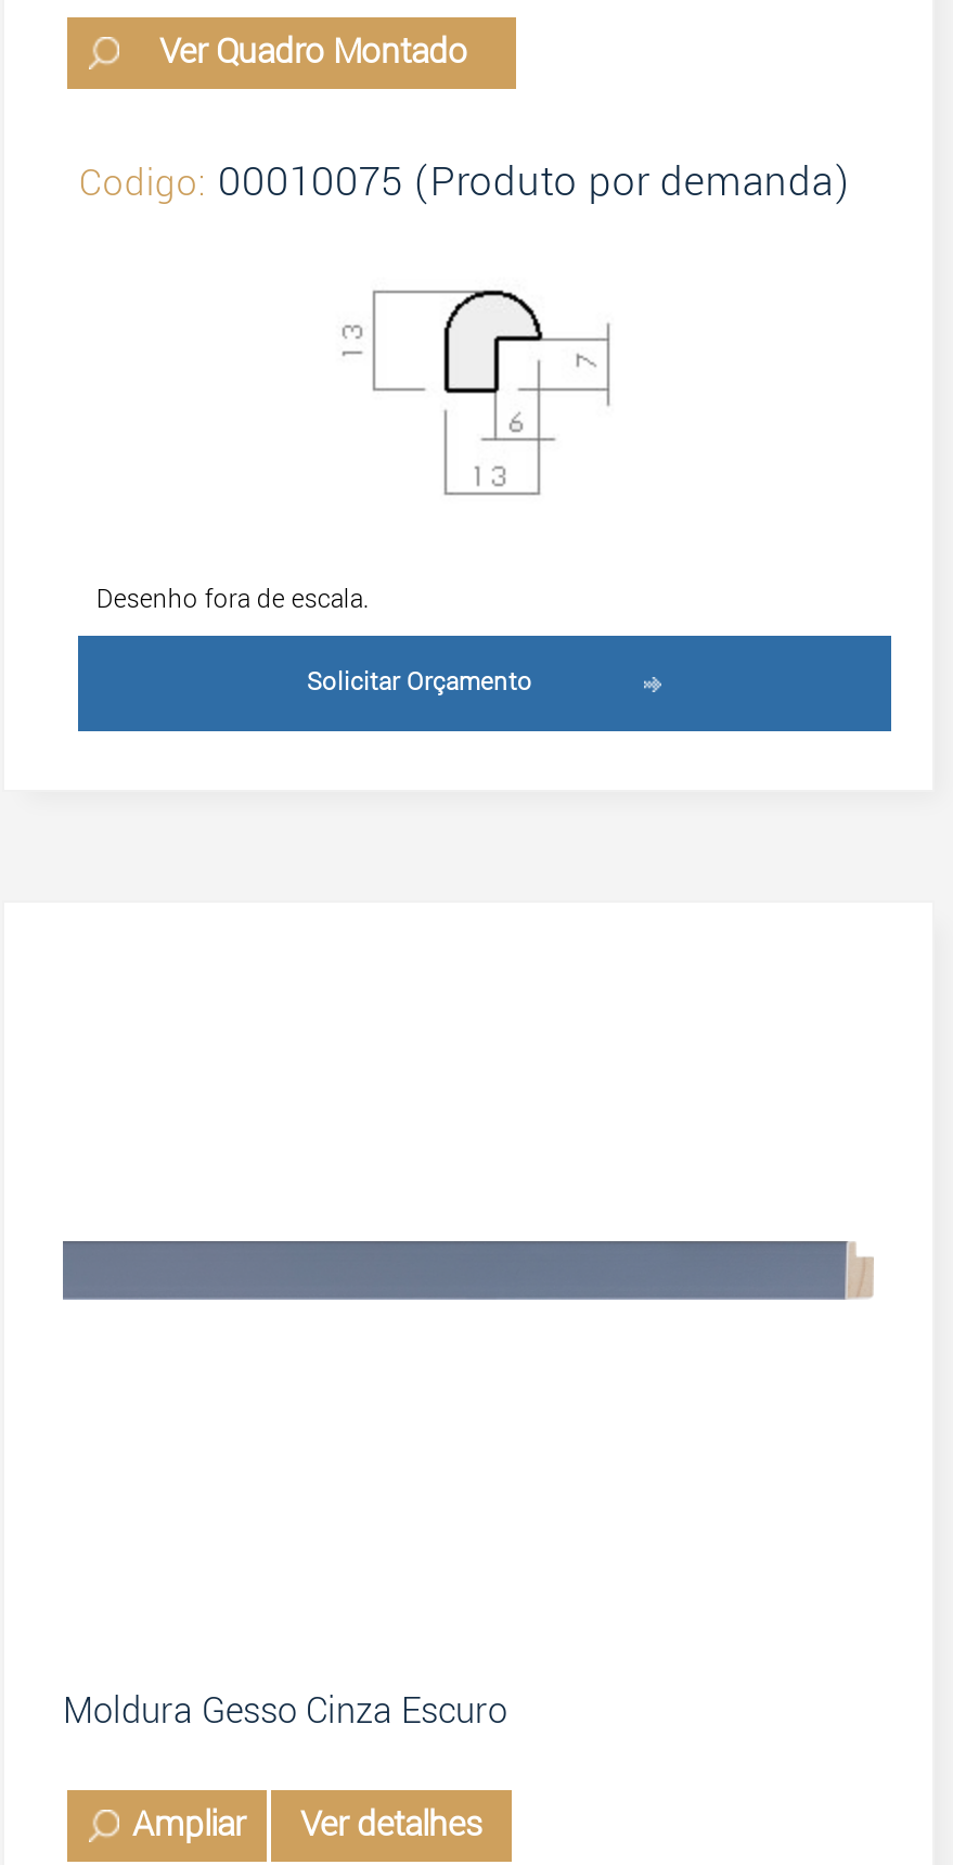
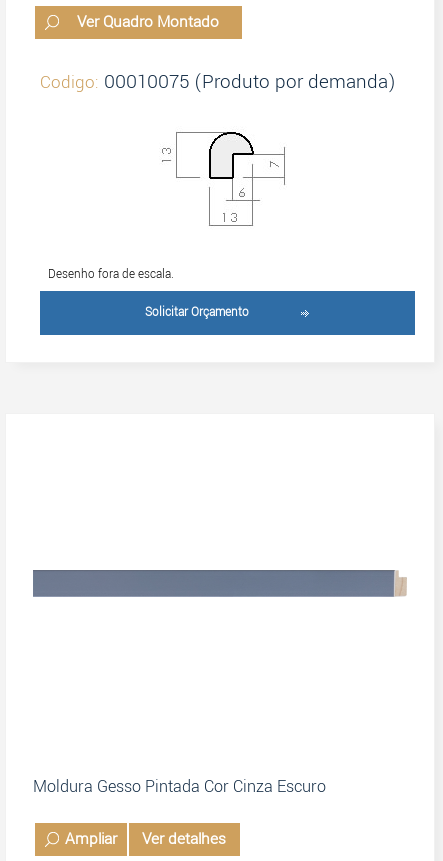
[63,1686,516,1736] Moldura Gesso Cinza Escuro -> [33,775,330,798] Moldura Gesso Pintada Cor Cinza Escuro

